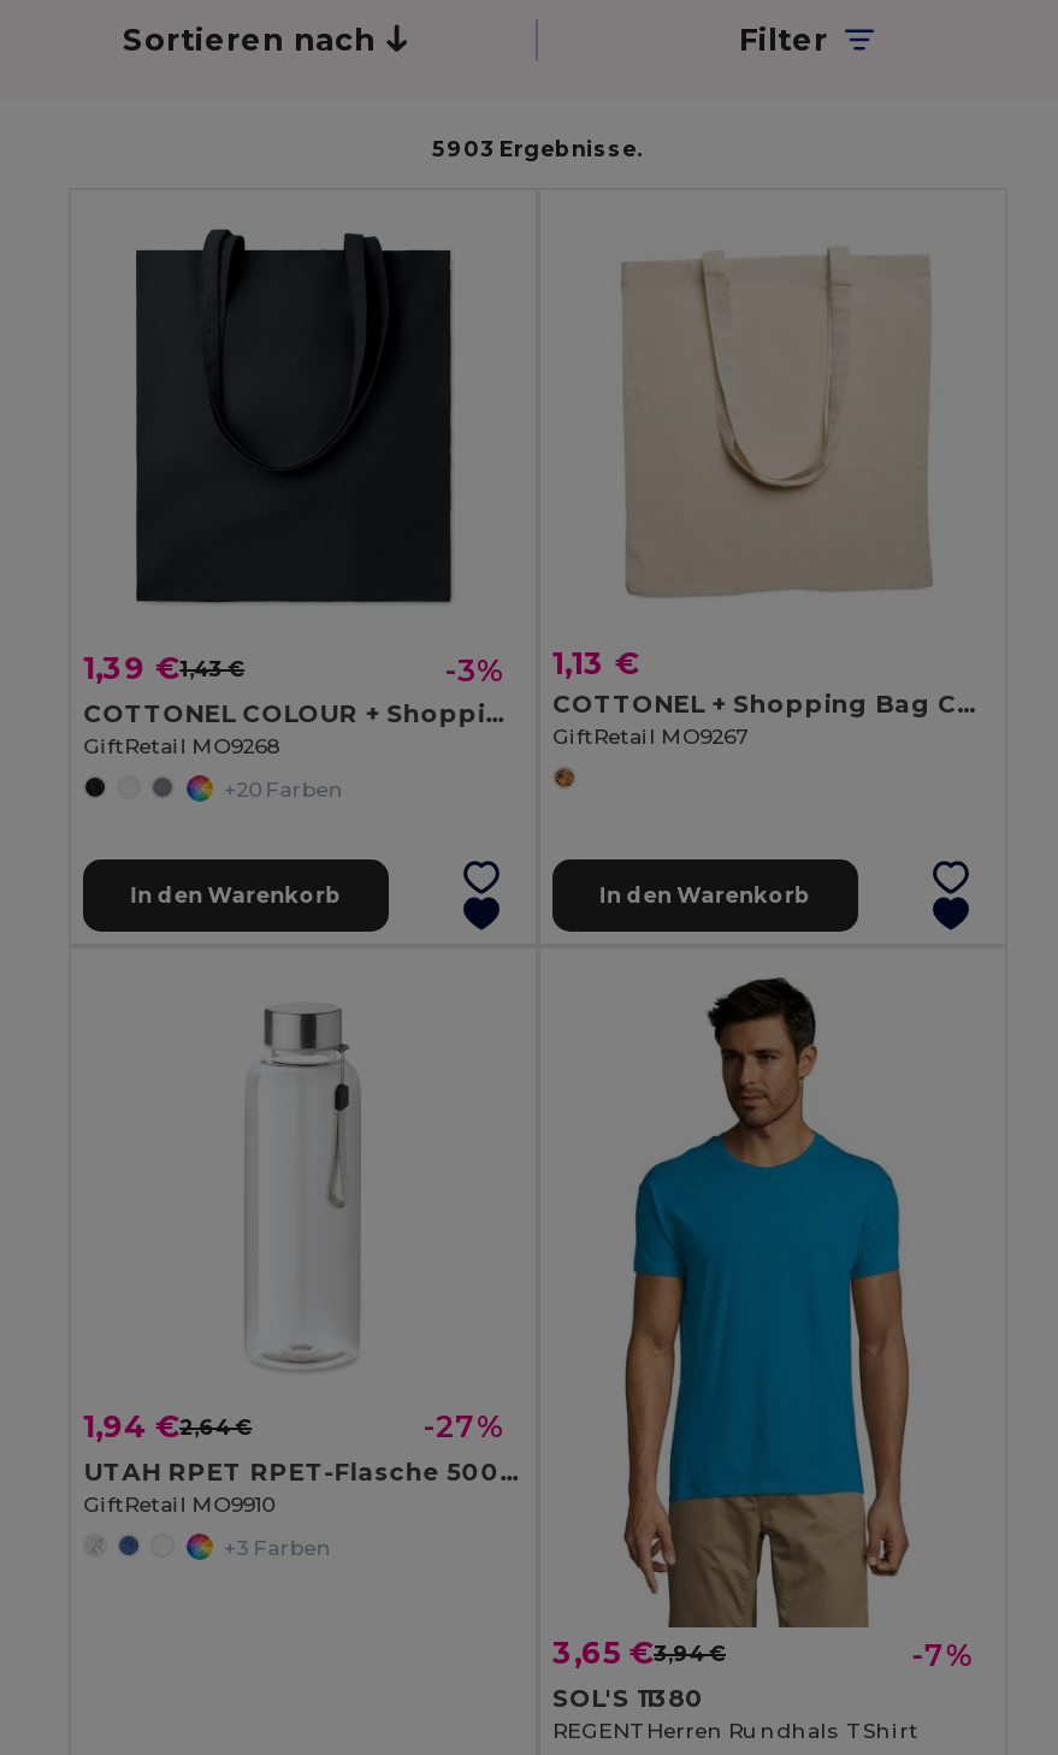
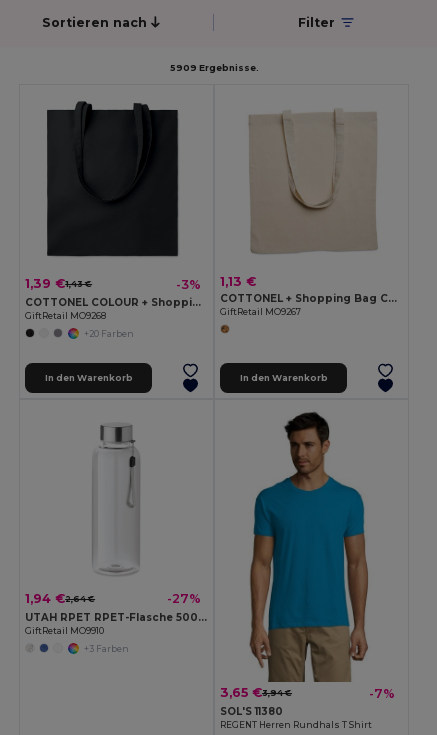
[432,138,644,162] 5903 Ergebnisse. -> [169,63,258,73] 5909 Ergebnisse.

